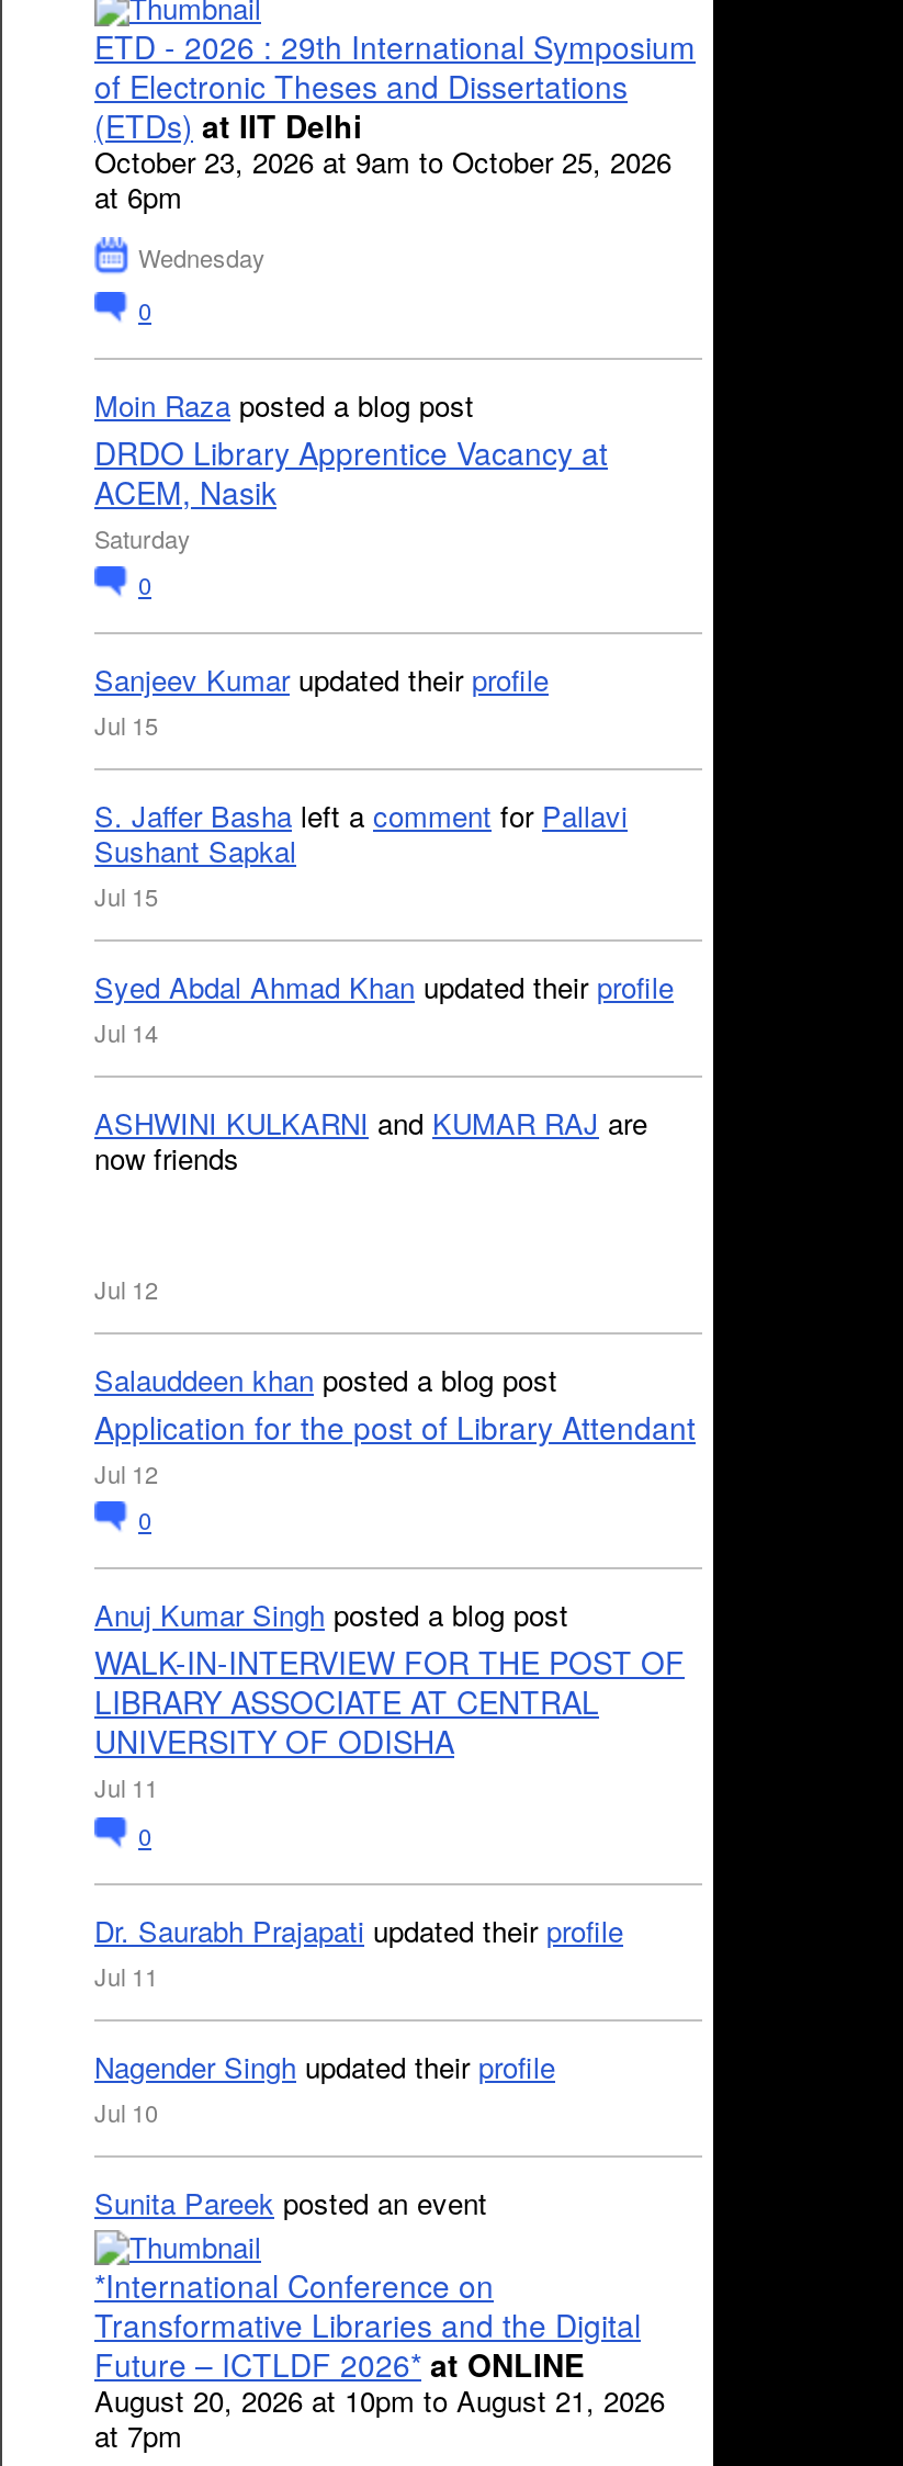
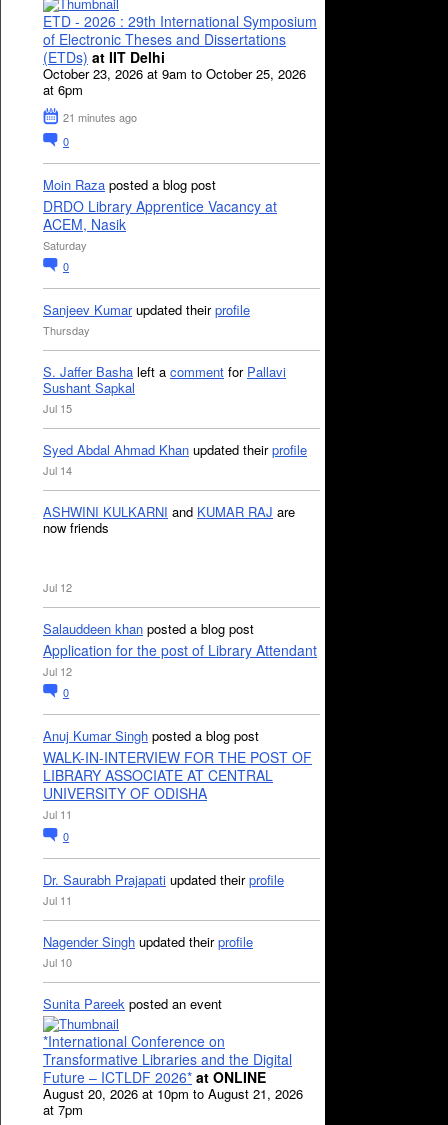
[138,240,266,275] Wednesday -> [63,109,137,125] 21 minutes ago
[94,707,158,742] Jul 15 -> [43,322,90,338] Thursday

